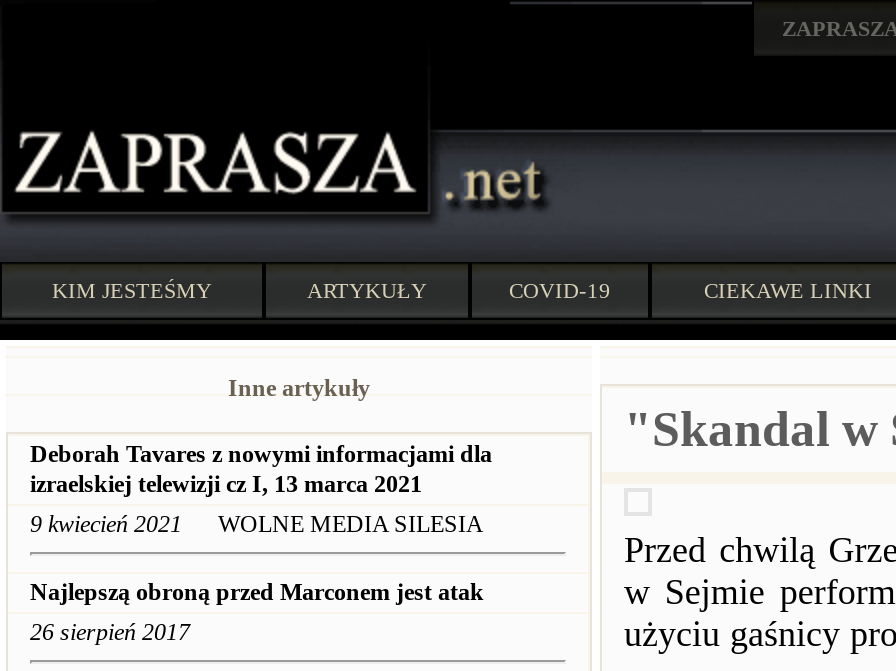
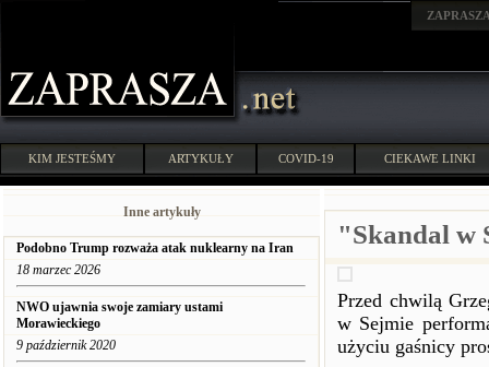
[30,440,492,538] Deborah Tavares z nowymi informacjami dla | izraelskiej telewizji cz I, 13 marca 2021 | 9 kwiecień 2021 WOLNE MEDIA SILESIA -> [16,240,294,277] Podobno Trump rozważa atak nuklearny na Iran | 18 marzec 2026
[30,578,484,646] Najlepszą obroną przed Marconem jest atak | 26 sierpień 2017 -> [16,299,223,353] NWO ujawnia swoje zamiary ustami | Morawieckiego | 9 październik 2020

